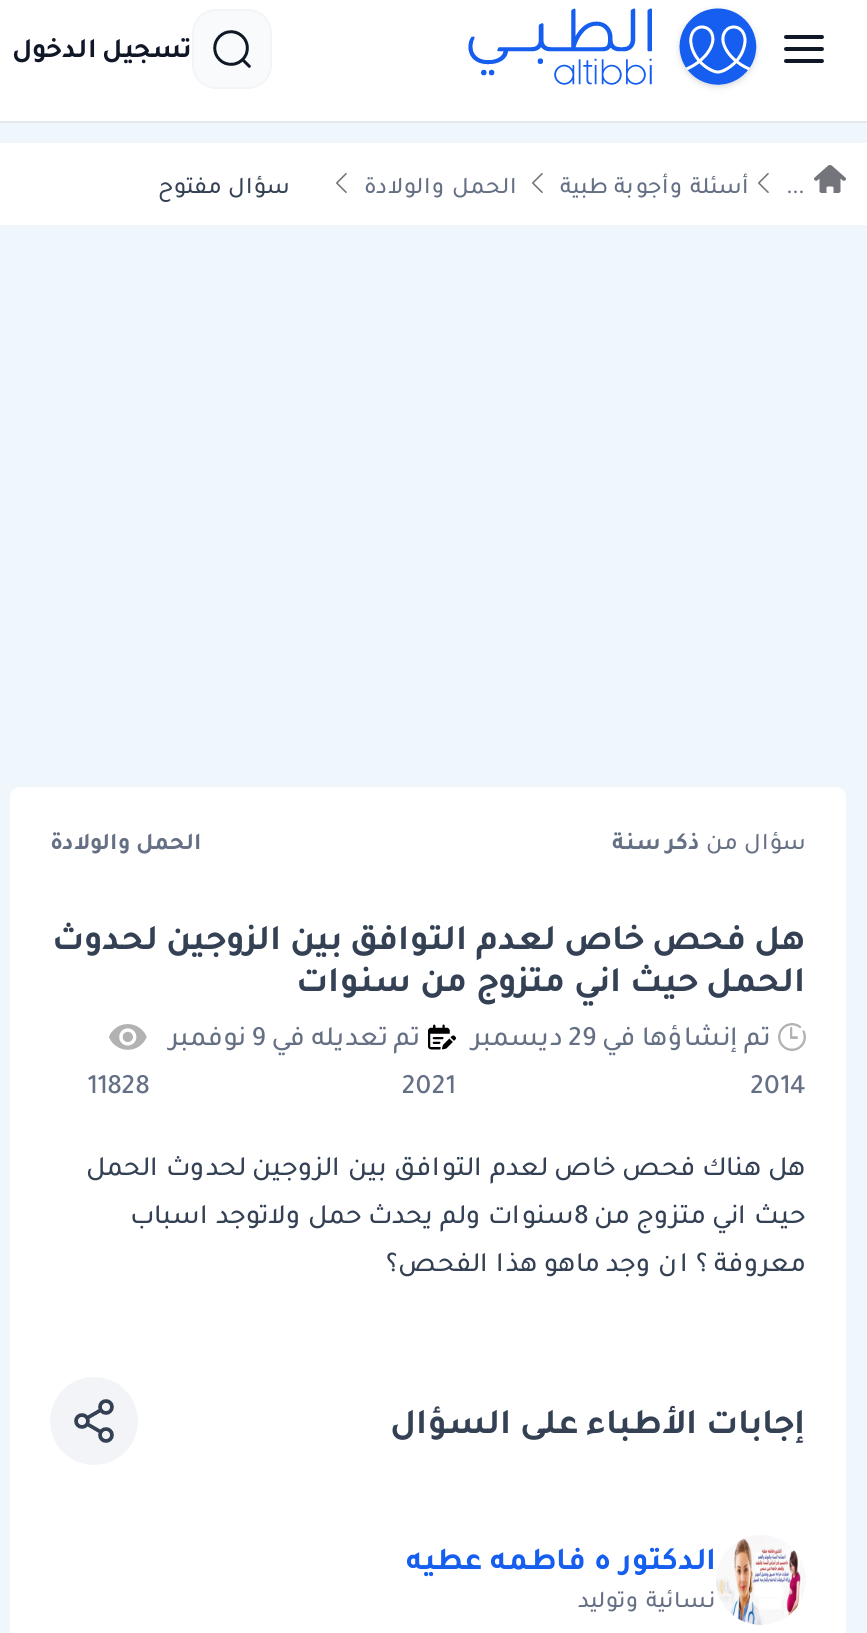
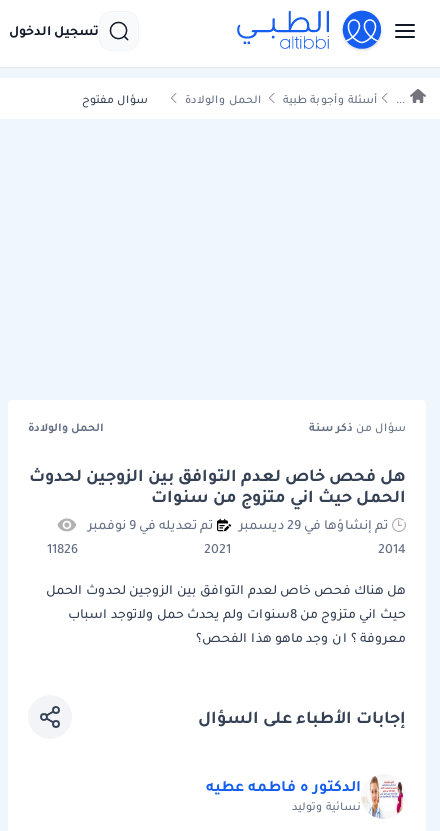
[87,1065,149,1103] 11828 -> [47,539,78,558] 11826

